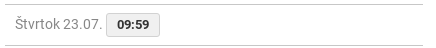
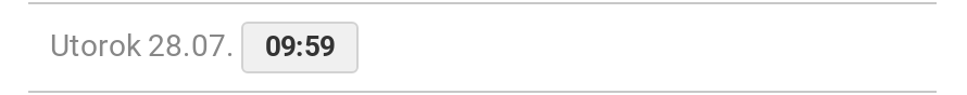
[15,16,149,32] Štvrtok 23.07. 09:59 -> [50,29,335,63] Utorok 28.07. 09:59

